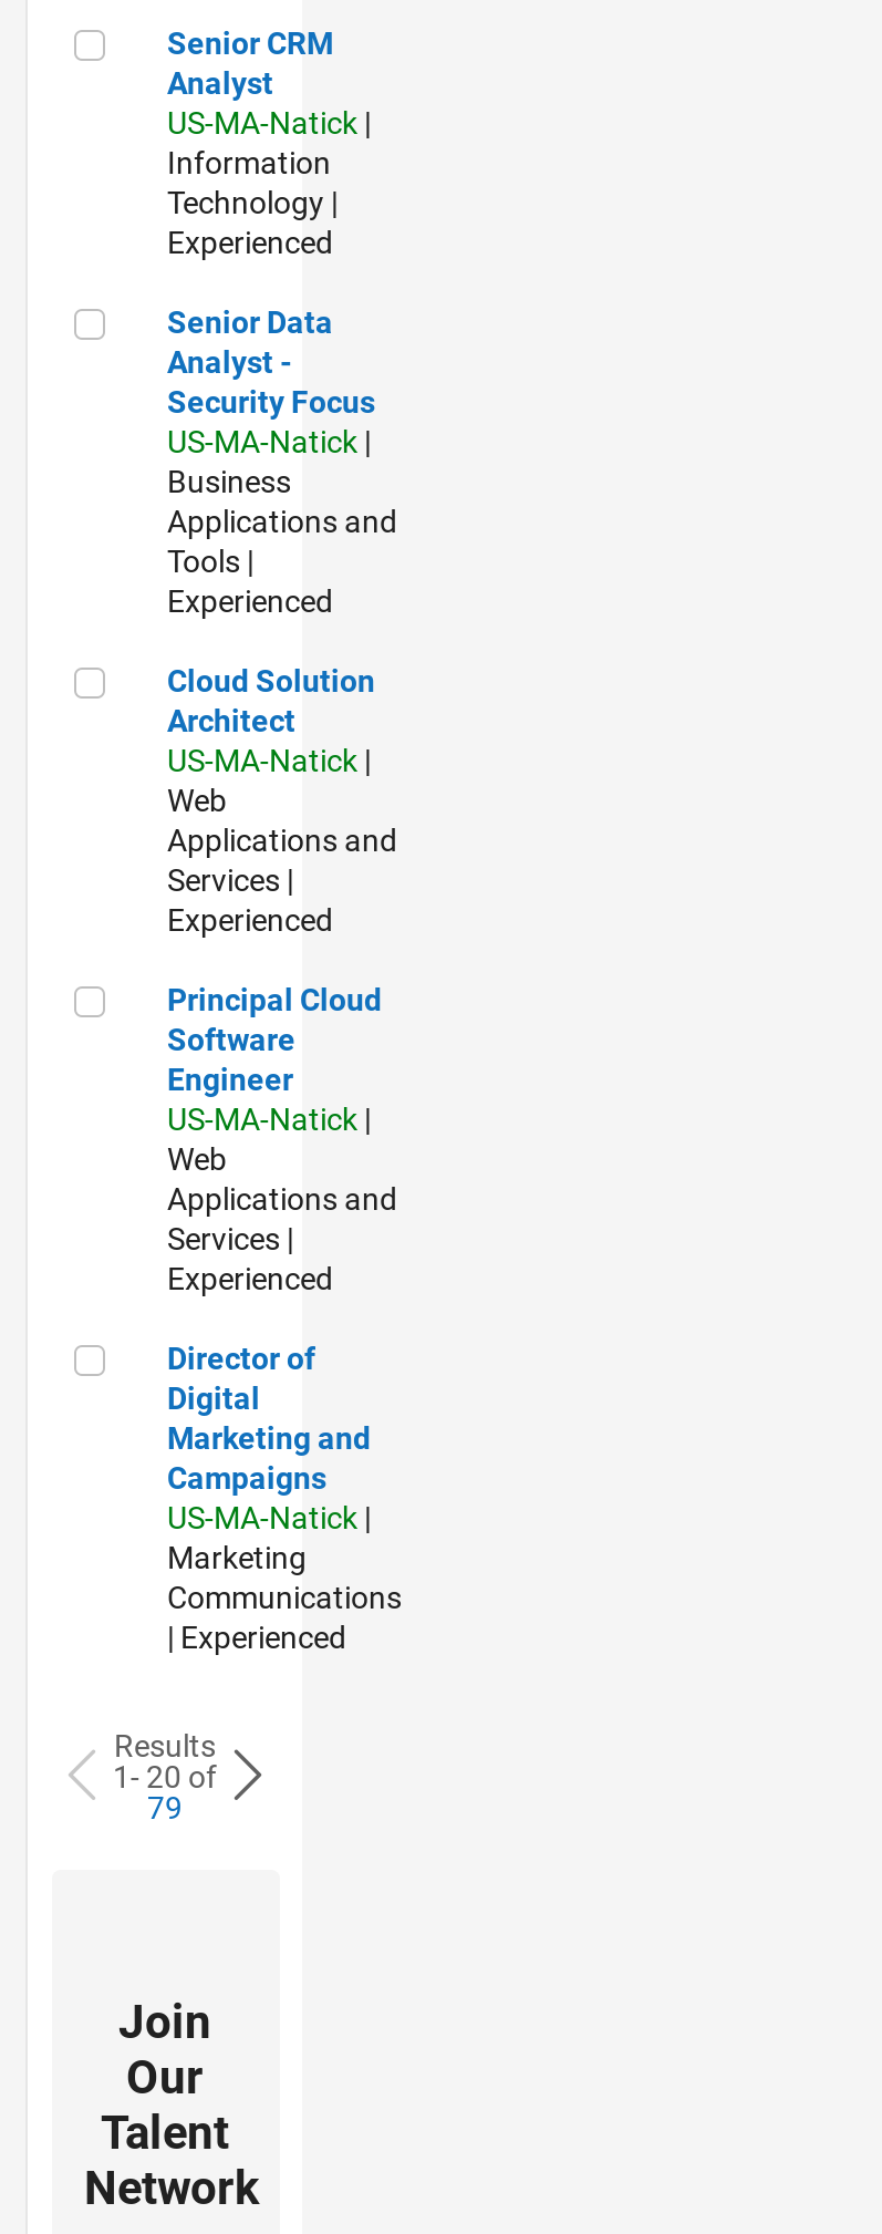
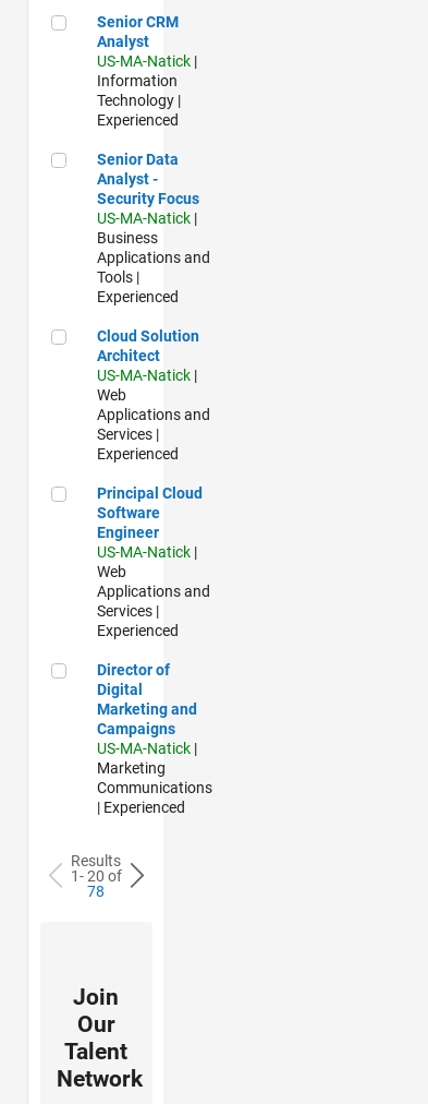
[147,1790,183,1825] 79 -> [87,882,105,900] 78

